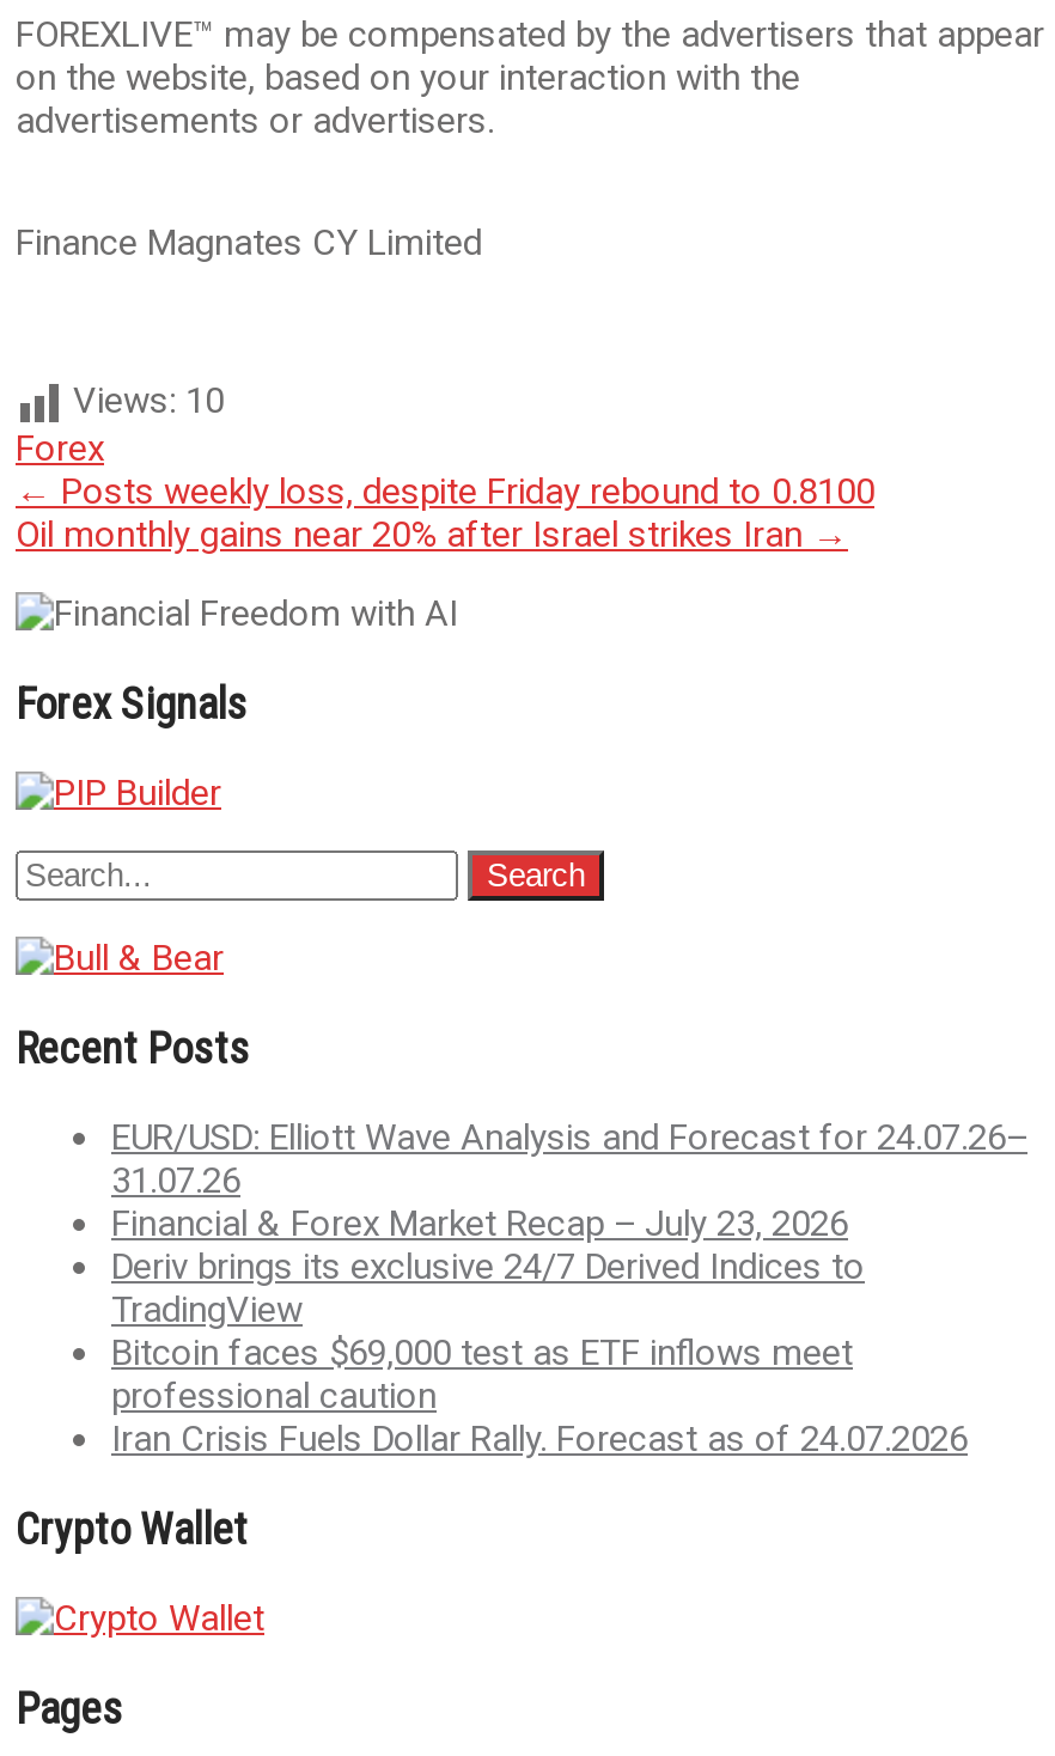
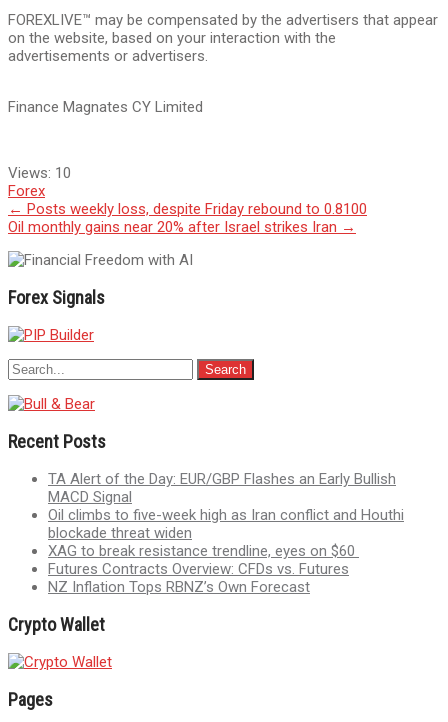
[111,1115,1027,1460] EUR/USD: Elliott Wave Analysis and Forecast for 24.07.26– | 31.07.26 | Financial & Forex Market Recap – July 23, 2026 | Deriv brings its exclusive 24/7 Derived Indices to | TradingView | Bitcoin faces $69,000 test as ETF inflows meet | professional caution | Iran Crisis Fuels Dollar Rally. Forecast as of 24.07.2026 -> [48,470,404,596] TA Alert of the Day: EUR/GBP Flashes an Early Bullish | MACD Signal | Oil climbs to five-week high as Iran conflict and Houthi | blockade threat widen | XAG to break resistance trendline, eyes on $60 | Futures Contracts Overview: CFDs vs. Futures | NZ Inflation Tops RBNZ’s Own Forecast

